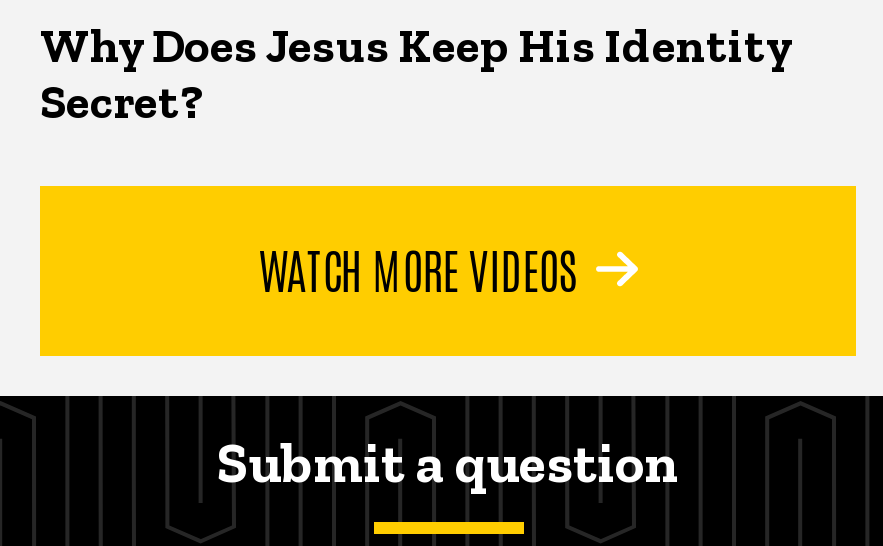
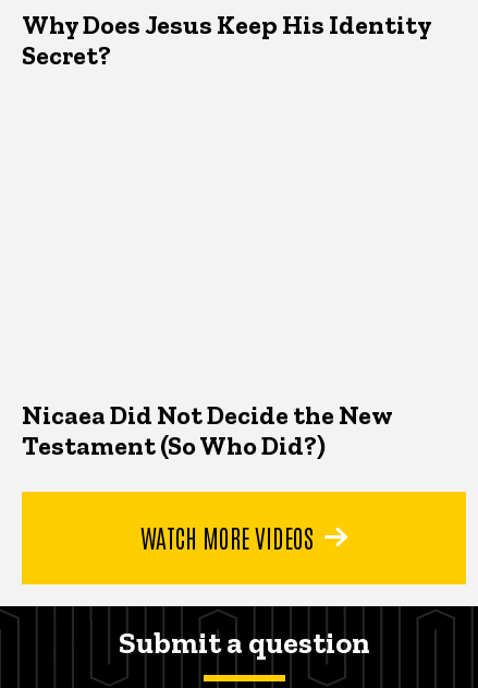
none -> [22,399,392,461] Nicaea Did Not Decide the New | Testament (So Who Did?)

